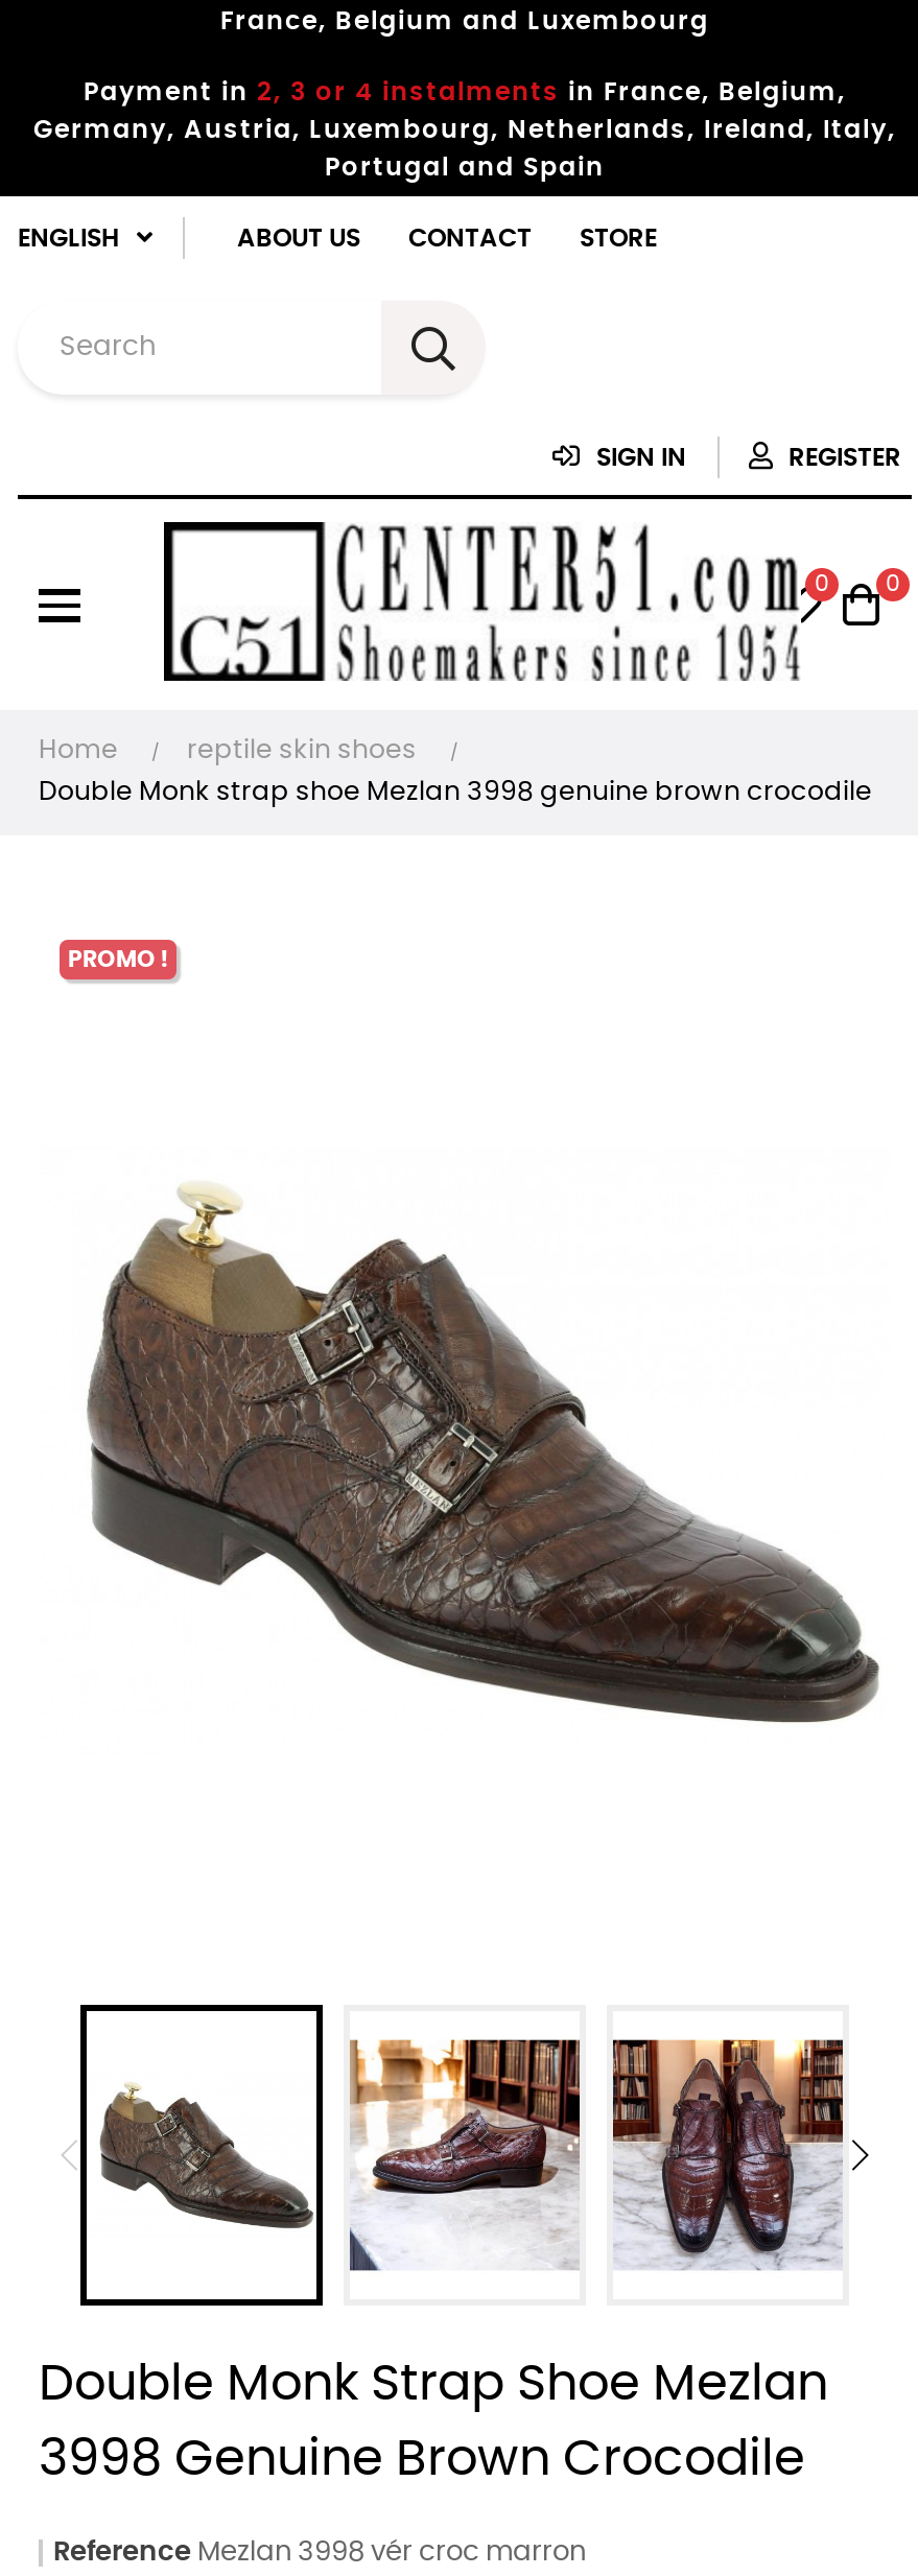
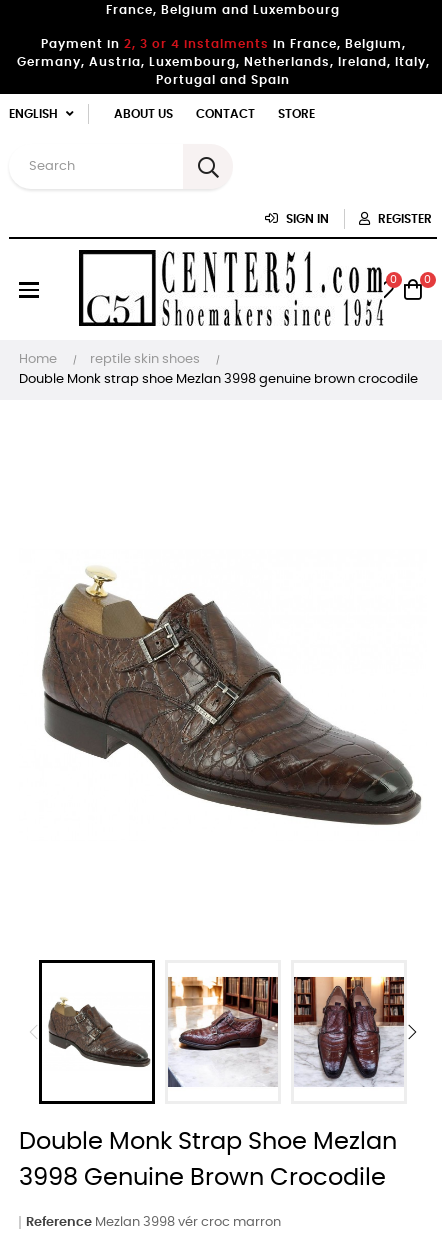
[68,948,168,971] PROMO ! -> none

